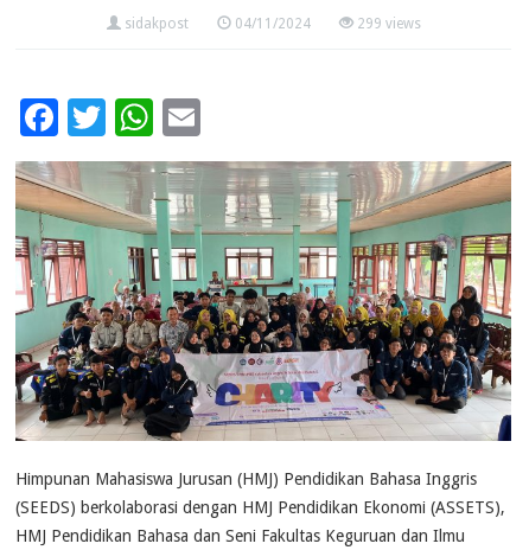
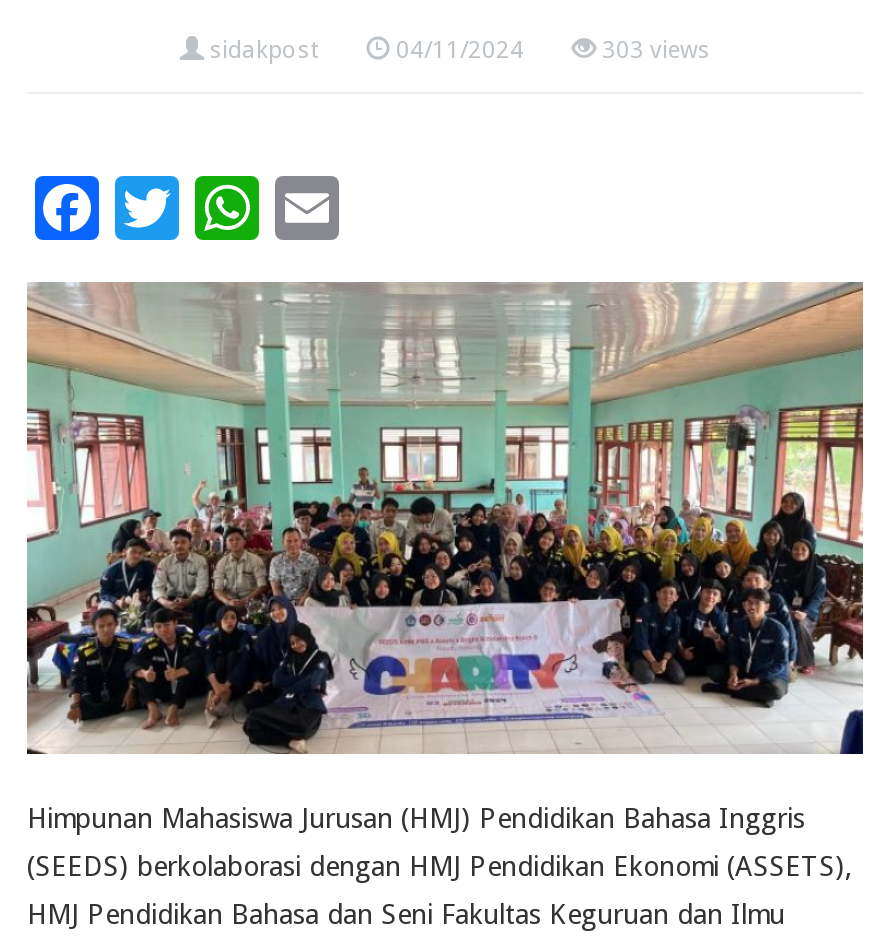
[353,16,420,32] 299 views -> [596,37,710,65] 303 views

